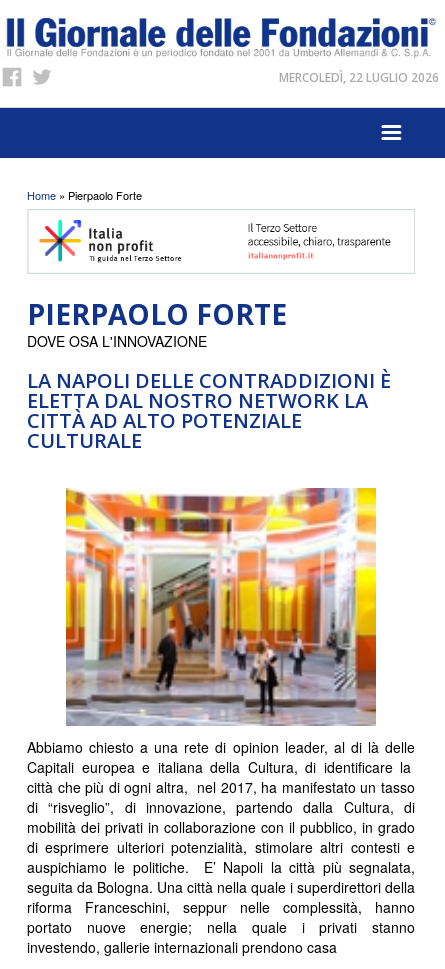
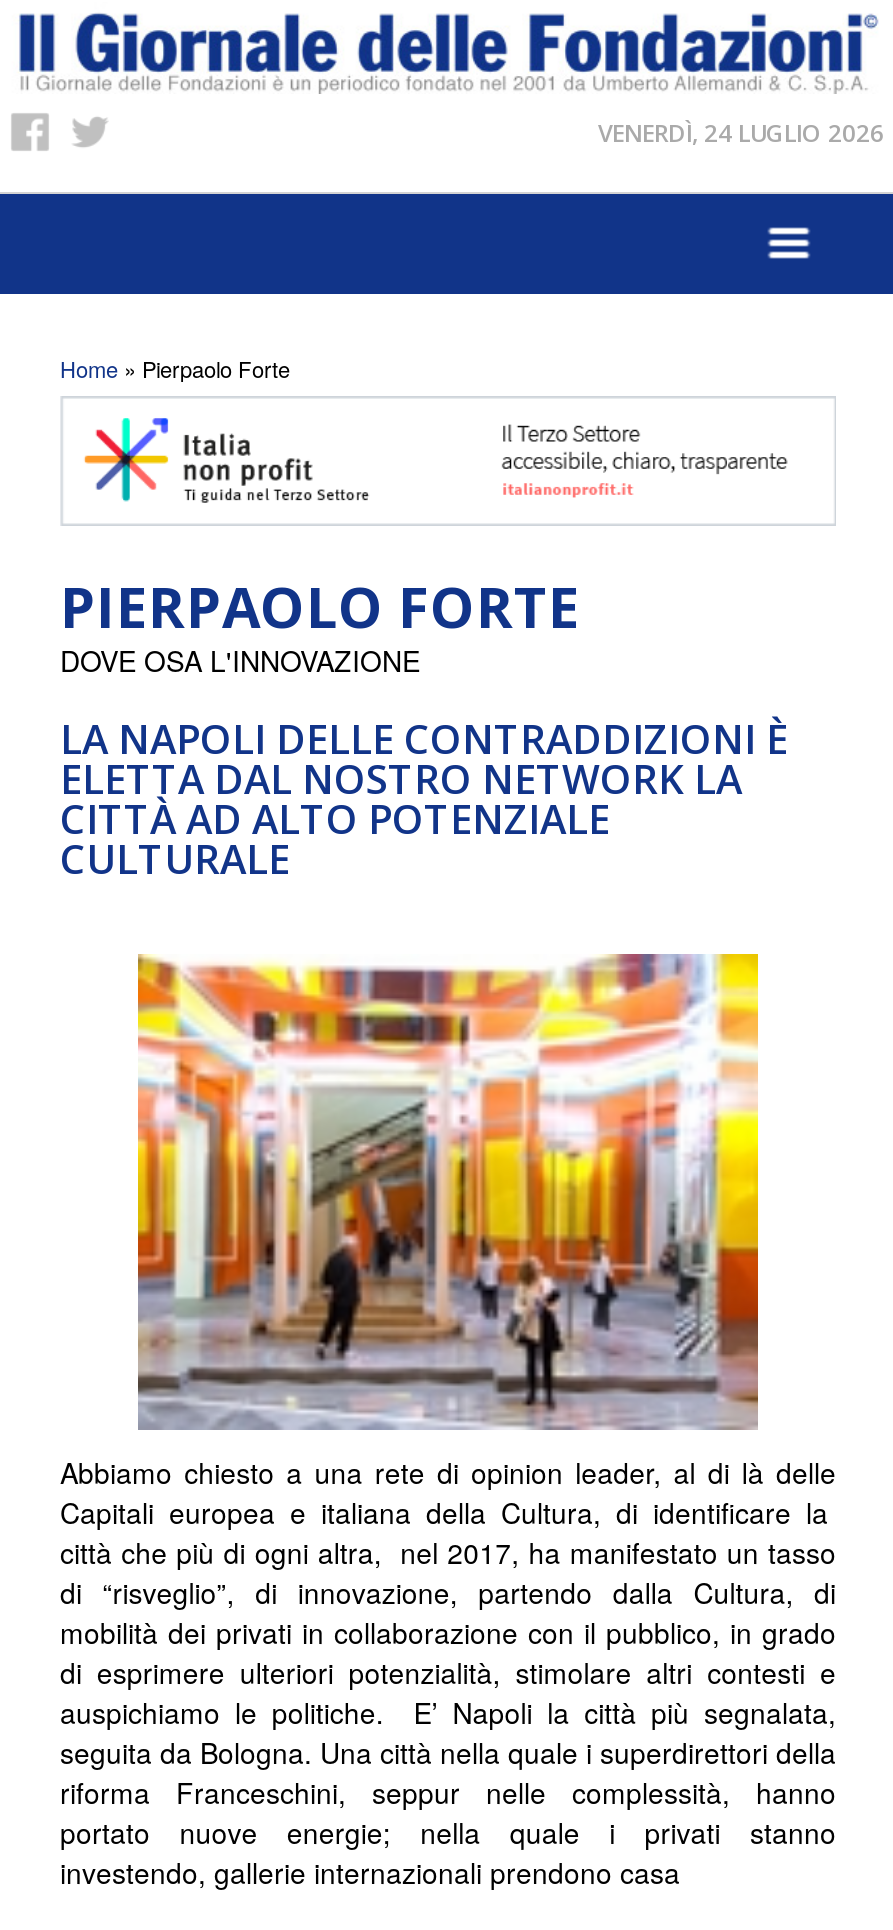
[279,69,439,86] MERCOLEDÌ, 22 LUGLIO 2026 -> [598,116,884,150] VENERDÌ, 24 LUGLIO 2026

